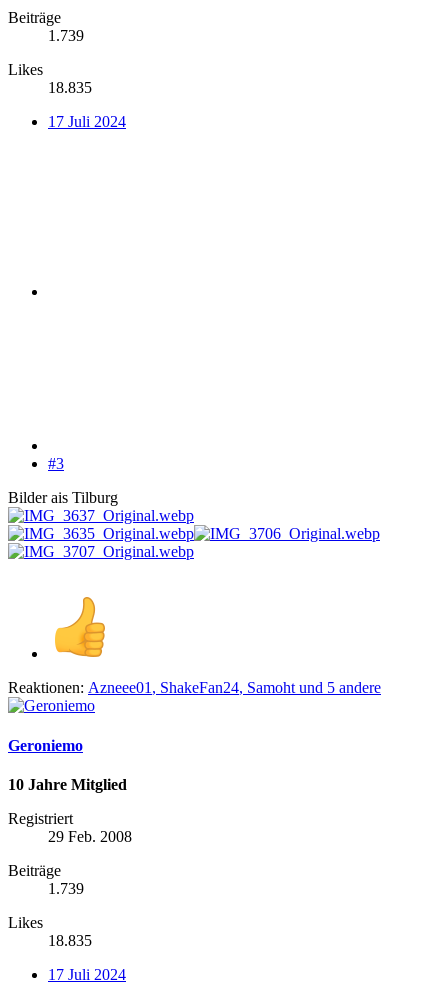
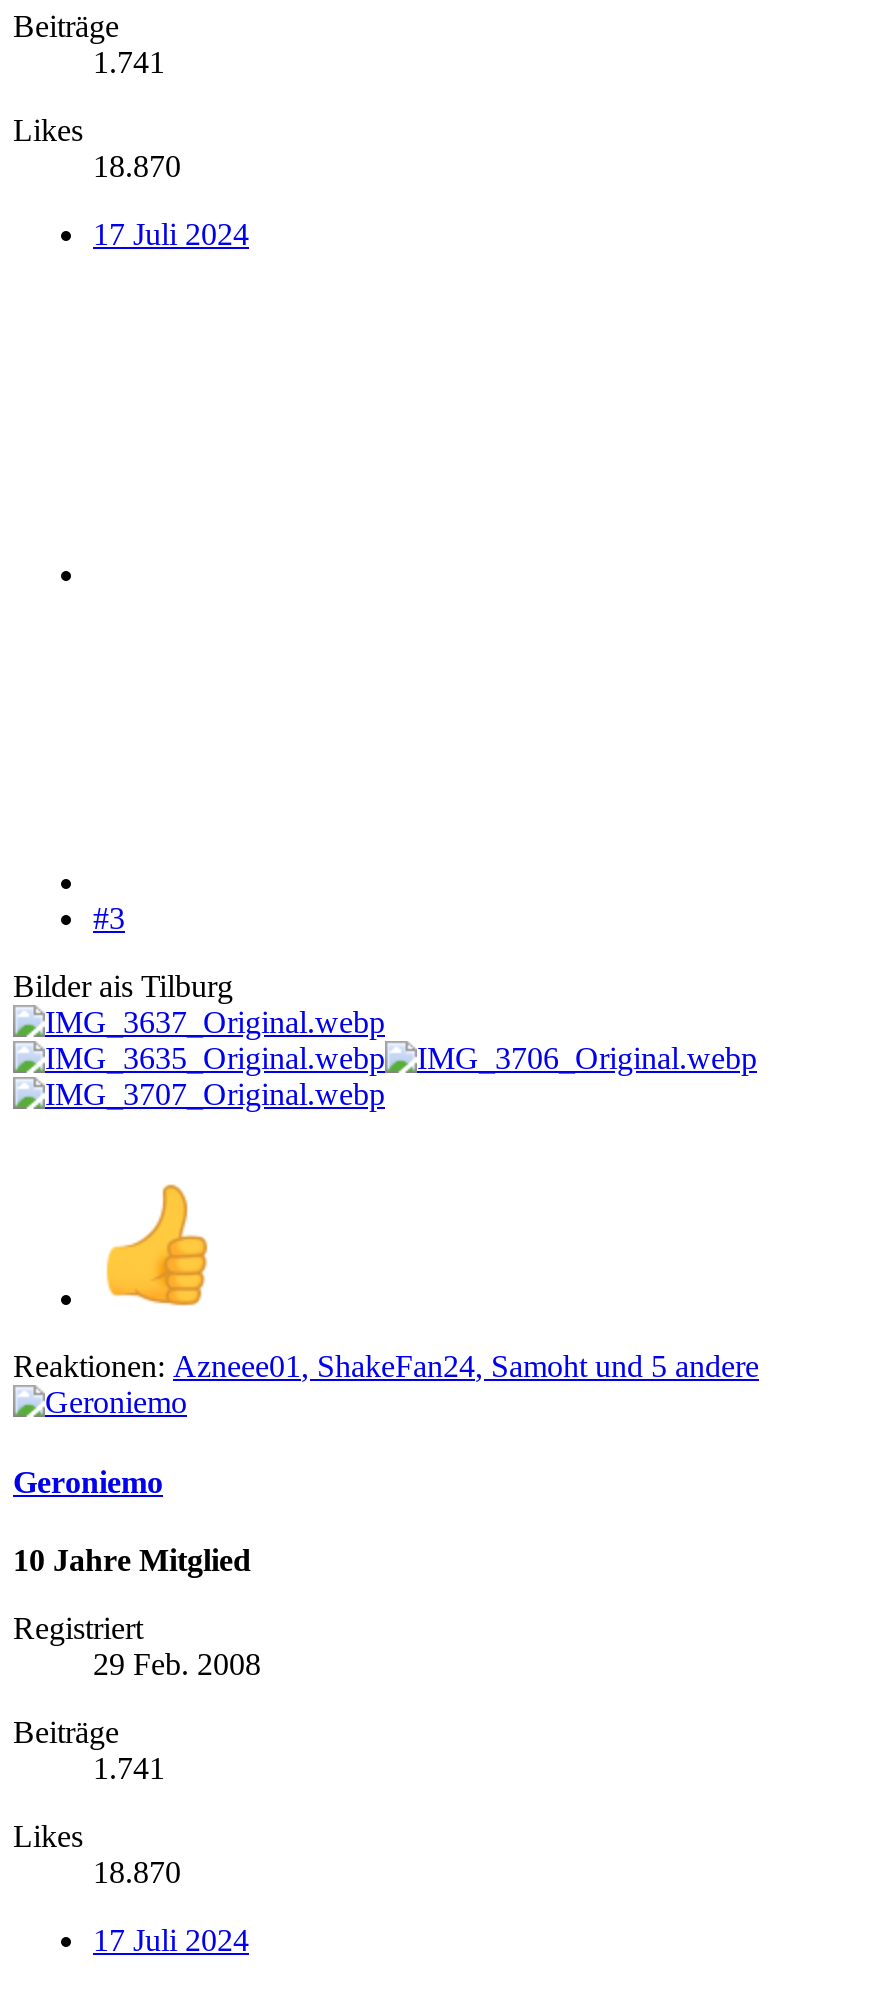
[48,27,84,44] 1.739 -> [93,46,165,80] 1.741
[48,79,92,96] 18.835 -> [93,150,181,184] 18.870
[48,880,84,897] 1.739 -> [93,1751,165,1785] 1.741
[48,932,92,949] 18.835 -> [93,1855,181,1889] 18.870

